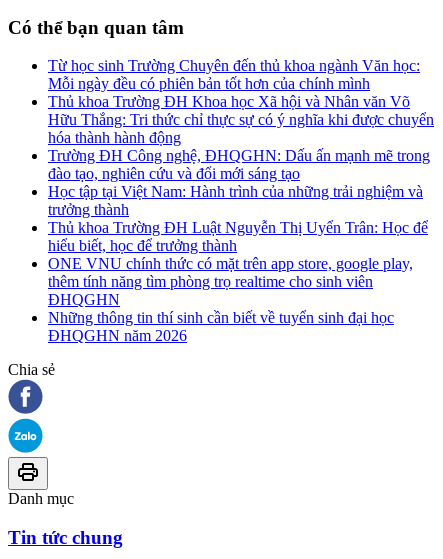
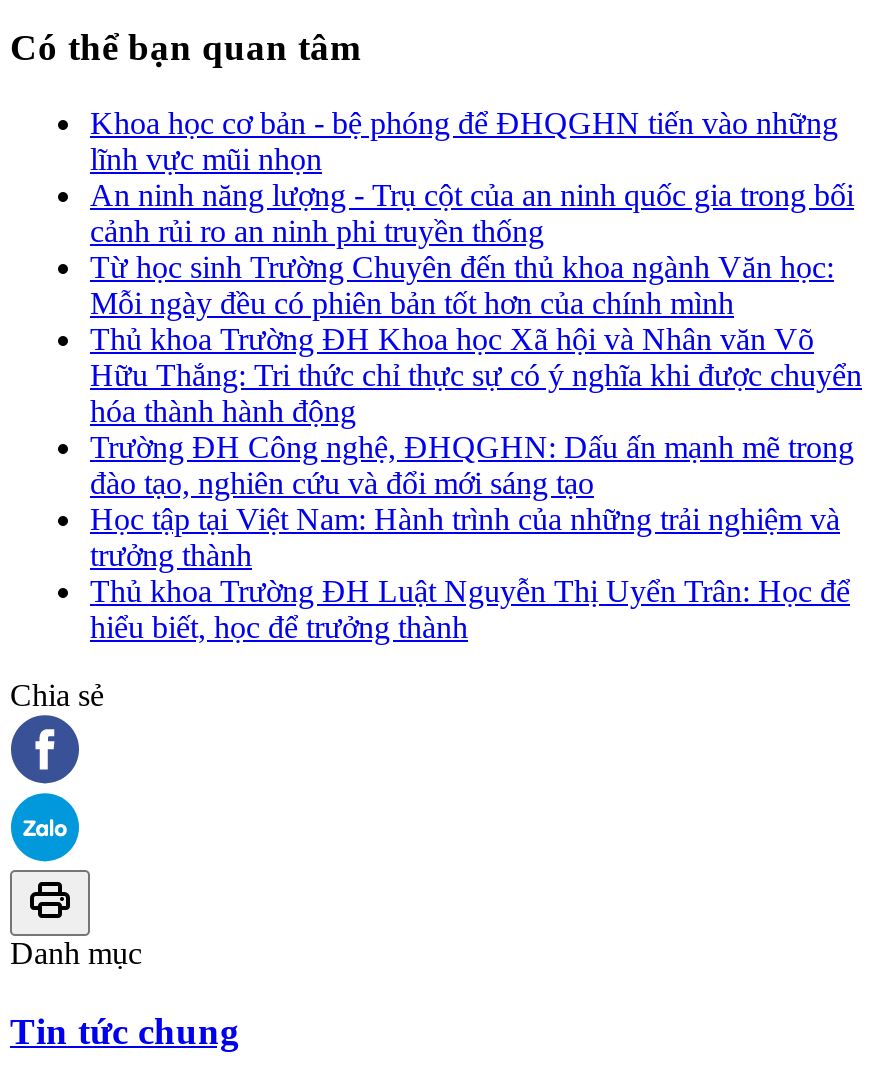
none -> [90,106,854,248] Khoa học cơ bản - bệ phóng để ĐHQGHN tiến vào những | lĩnh vực mũi nhọn | An ninh năng lượng - Trụ cột của an ninh quốc gia trong bối | cảnh rủi ro an ninh phi truyền thống
moved [48,57,434,254] -> [90,250,862,644]: Từ học sinh Trường Chuyên đến thủ khoa ngành Văn học: | Mỗi ngày đều có phiên bản tốt hơn của chính mình | Thủ khoa Trường ĐH Khoa học Xã hội và Nhân văn Võ | ... | Thủ khoa Trường ĐH Luật Nguyễn Thị Uyển Trân: Học để | hiểu biết, học để trưởng thành
[48,255,413,344] ONE VNU chính thức có mặt trên app store, google play, | thêm tính năng tìm phòng trọ realtime cho sinh viên | ĐHQGHN | Những thông tin thí sinh cần biết về tuyển sinh đại học | ĐHQGHN năm 2026 -> none

